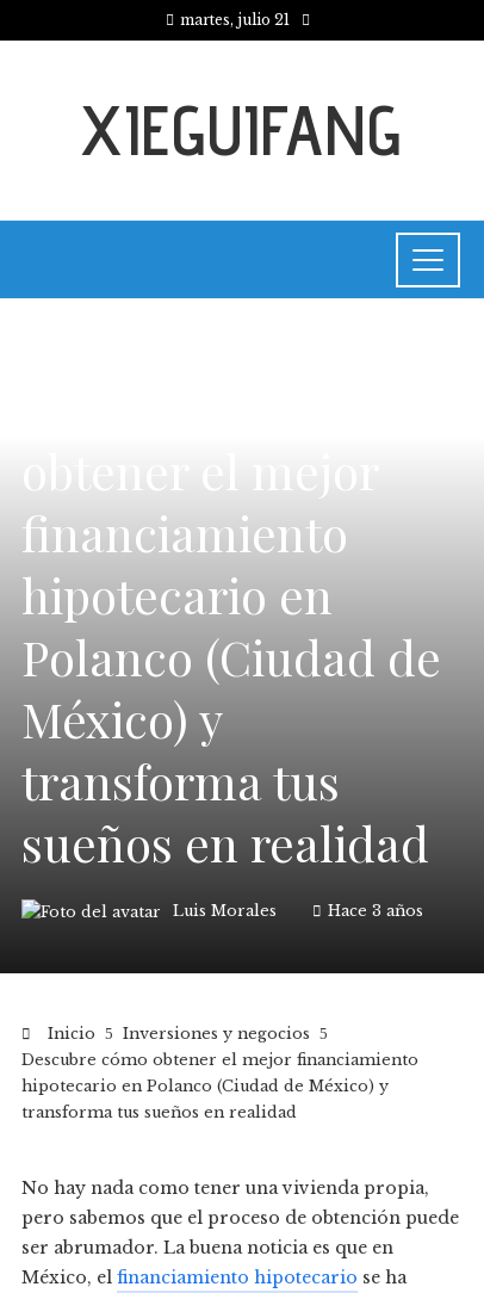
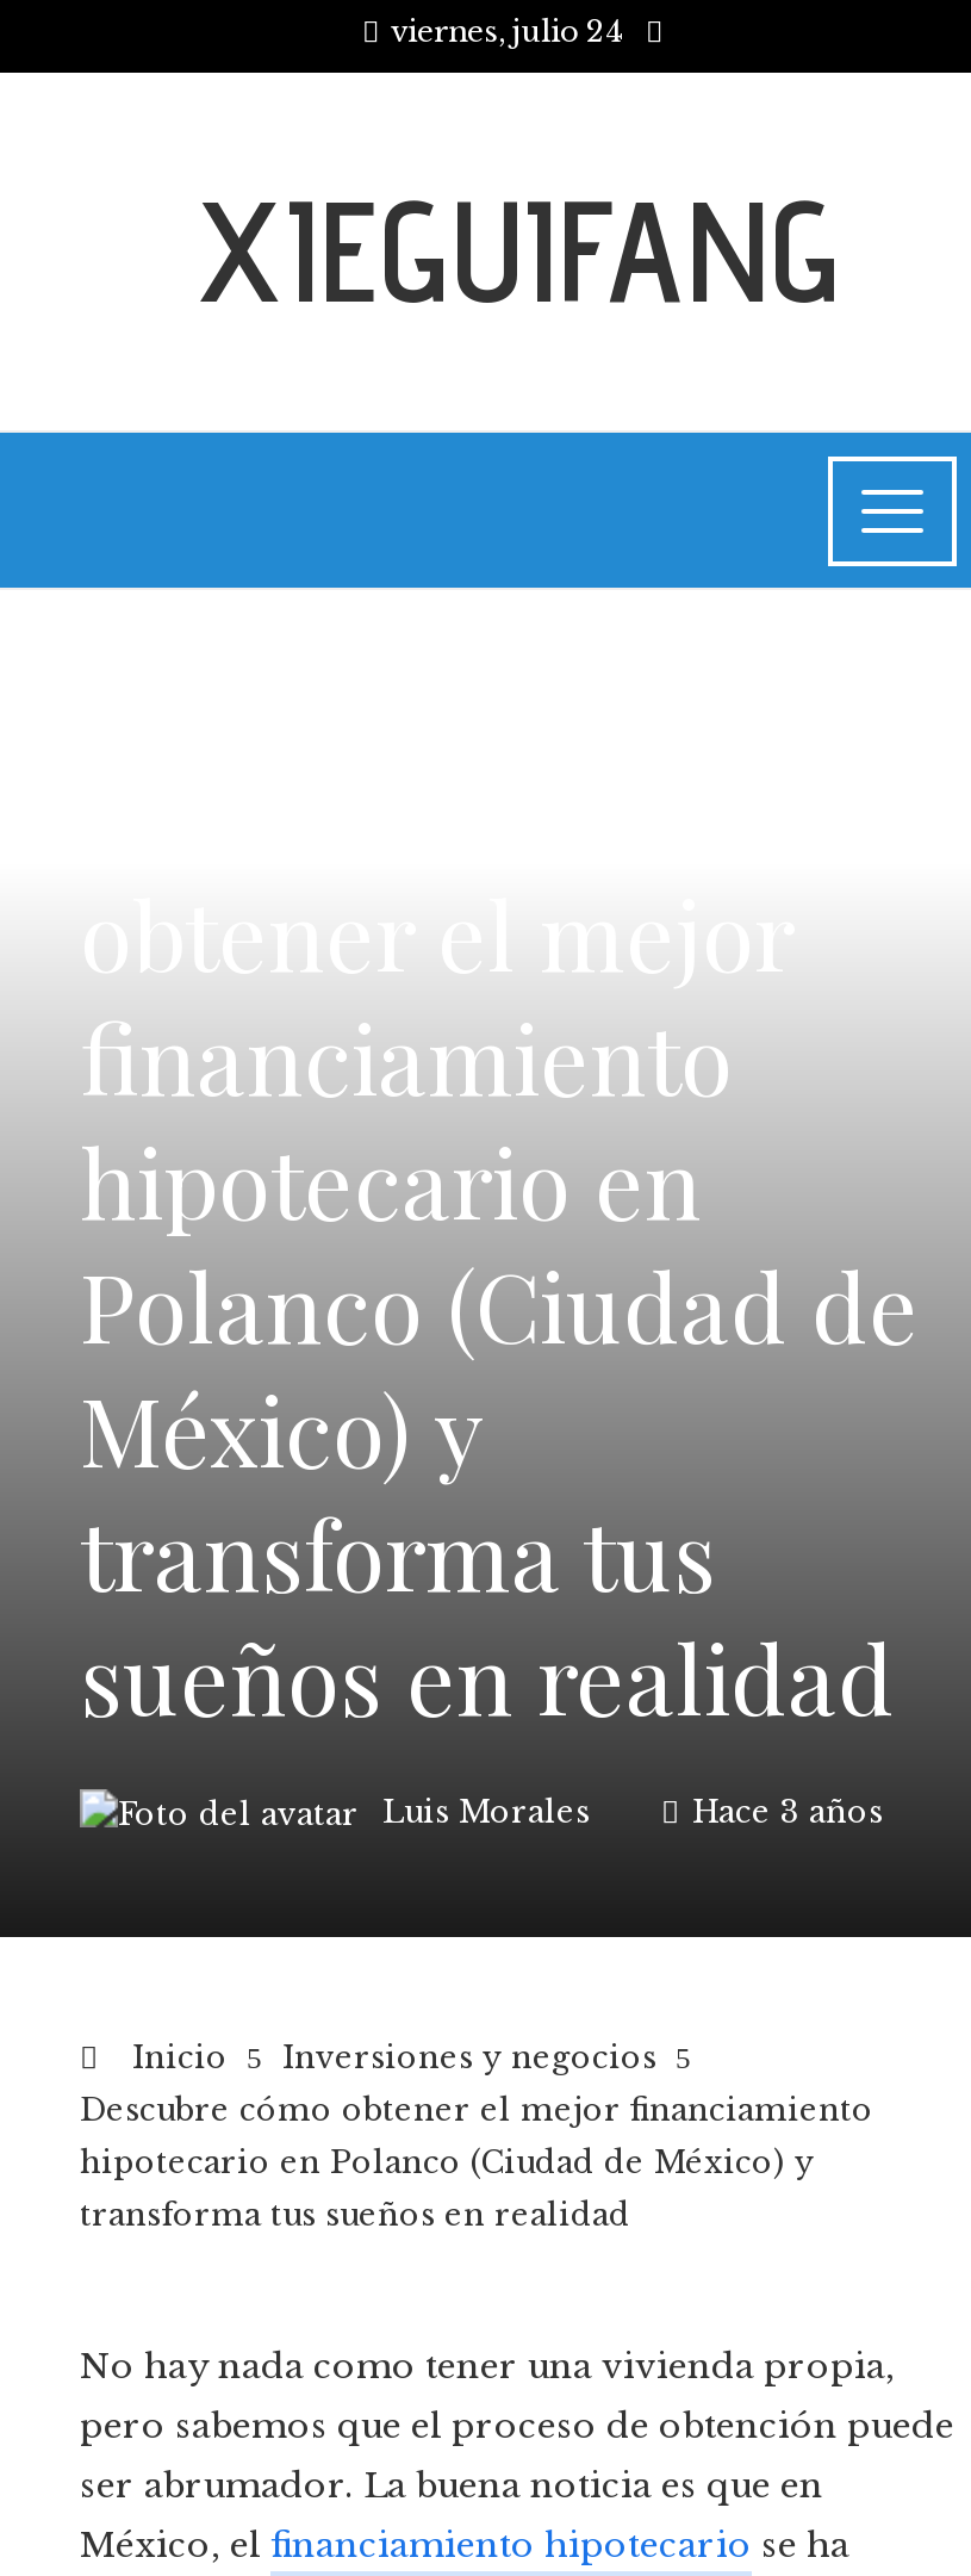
[180,11,290,29] martes, julio 21 -> [391,13,622,49] viernes, julio 24

